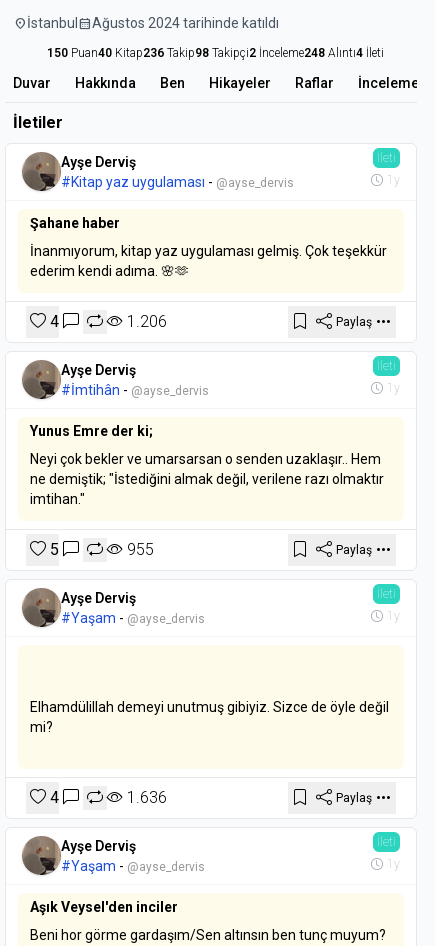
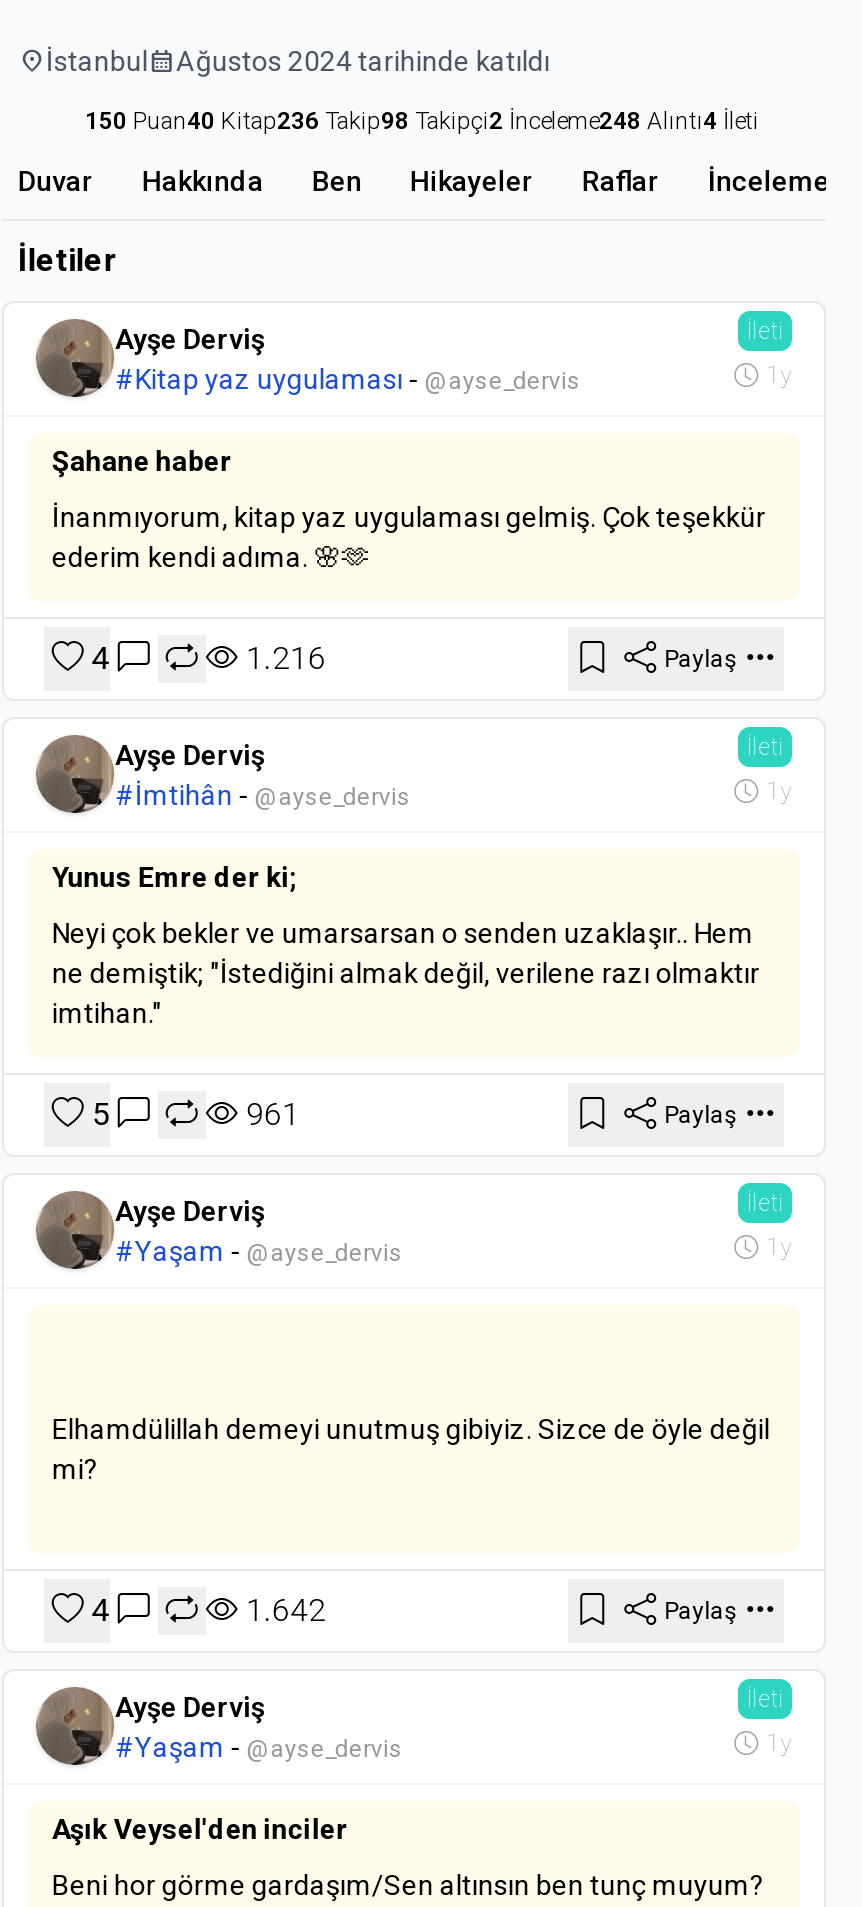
[123,312,167,331] 1.206 -> [238,639,326,677] 1.216
[123,540,154,559] 955 -> [238,1095,300,1133] 961
[123,788,167,807] 1.636 -> [238,1591,326,1629] 1.642

